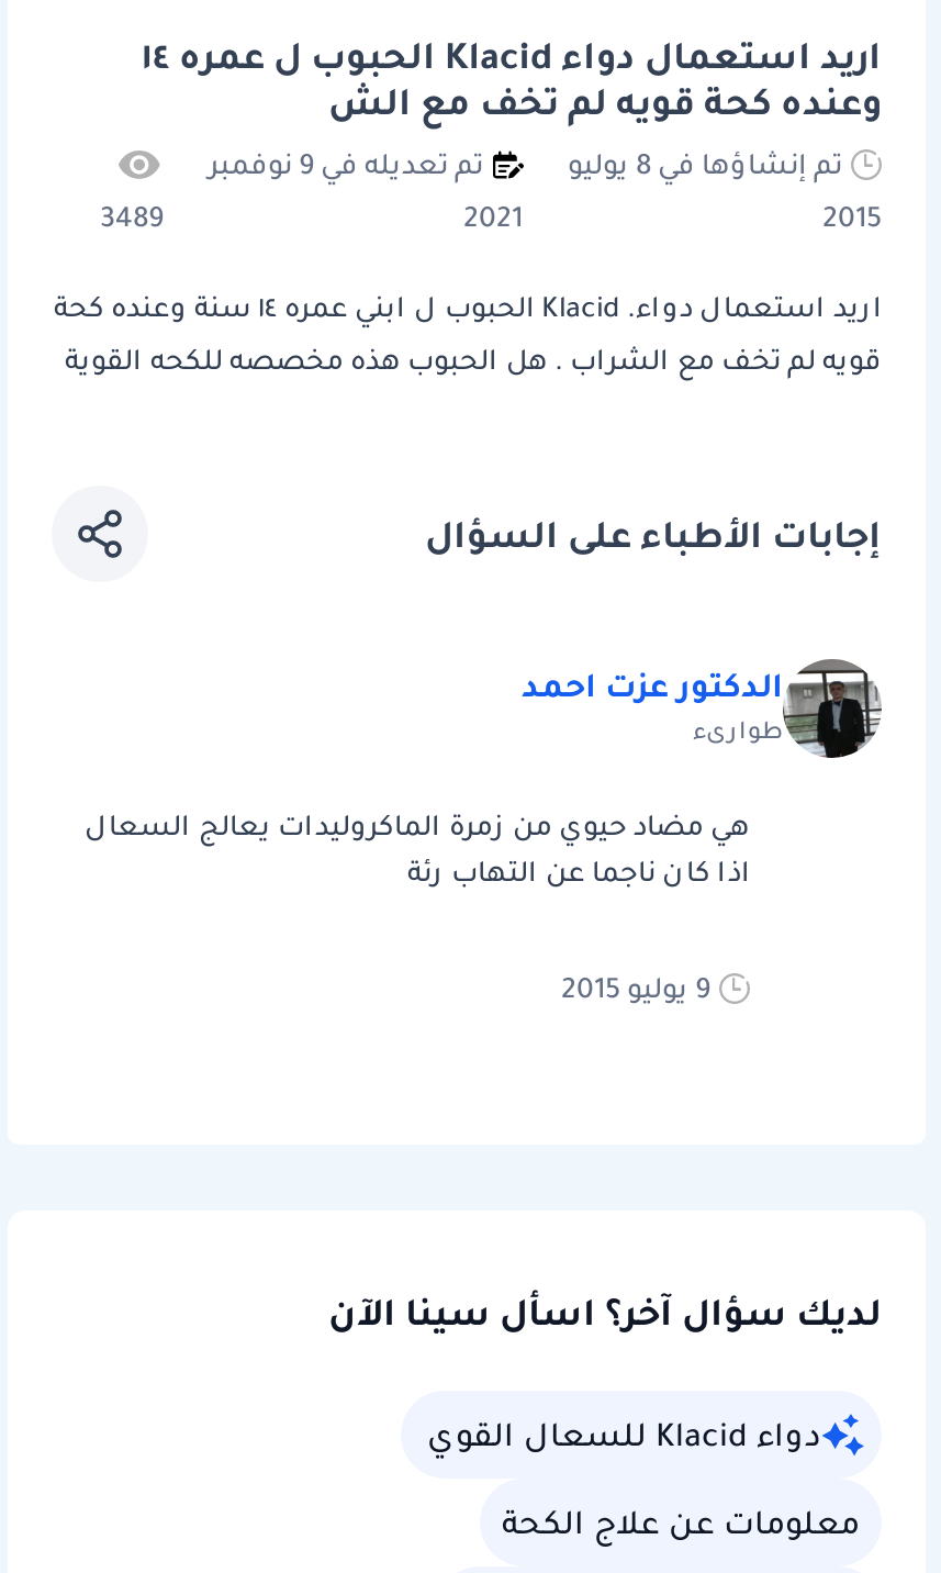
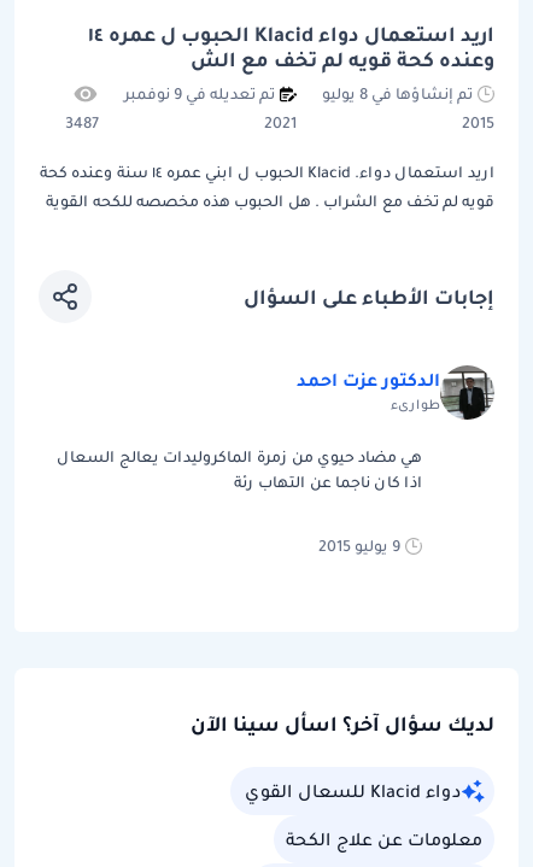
[100,196,164,237] 3489 -> [65,111,99,134] 3487

